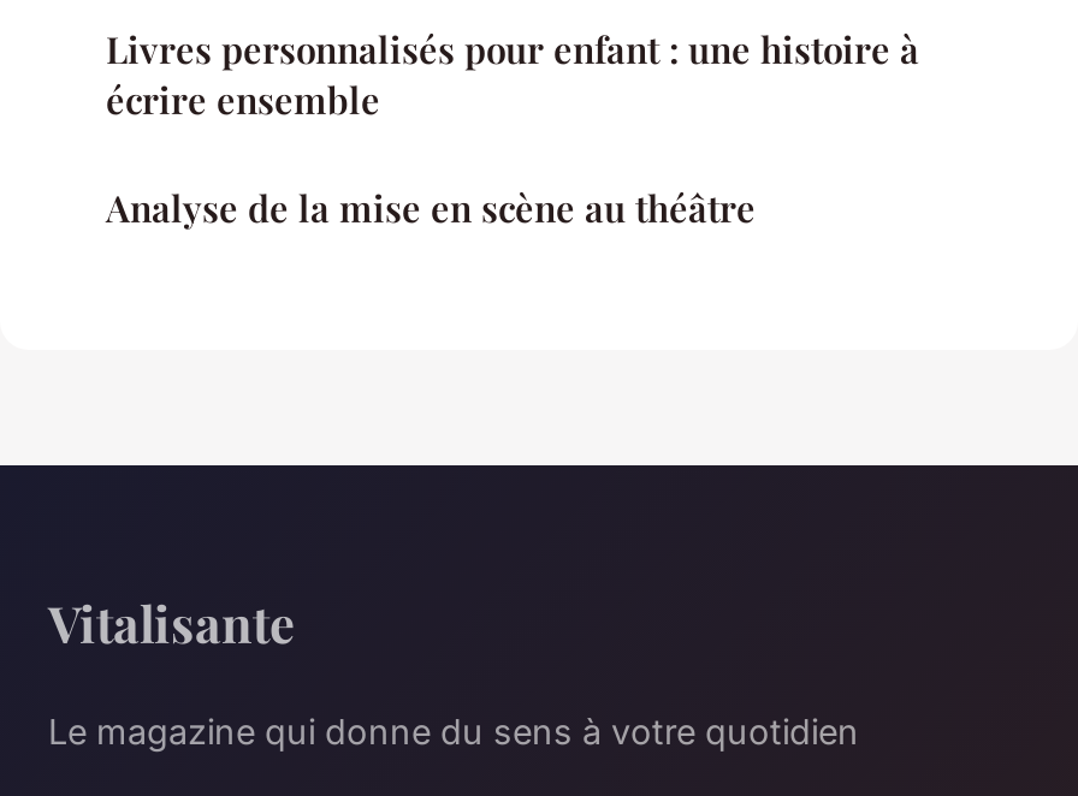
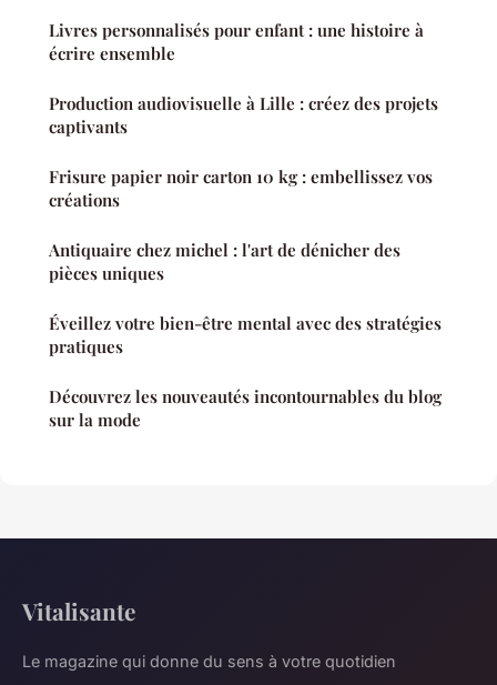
[106,184,756,232] Analyse de la mise en scène au théâtre -> [49,92,442,431] Production audiovisuelle à Lille : créez des projets | captivants | Frisure papier noir carton 10 kg : embellissez vos | créations | Antiquaire chez michel : l'art de dénicher des | pièces uniques | Éveillez votre bien-être mental avec des stratégies | pratiques | Découvrez les nouveautés incontournables du blog | sur la mode

